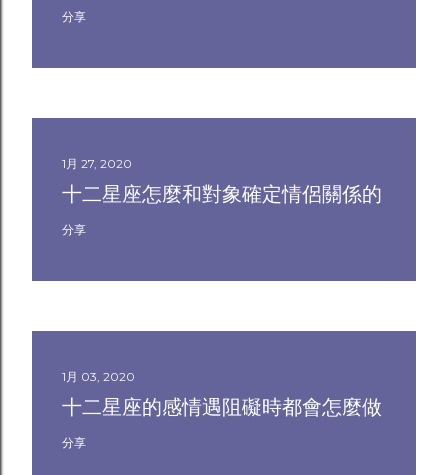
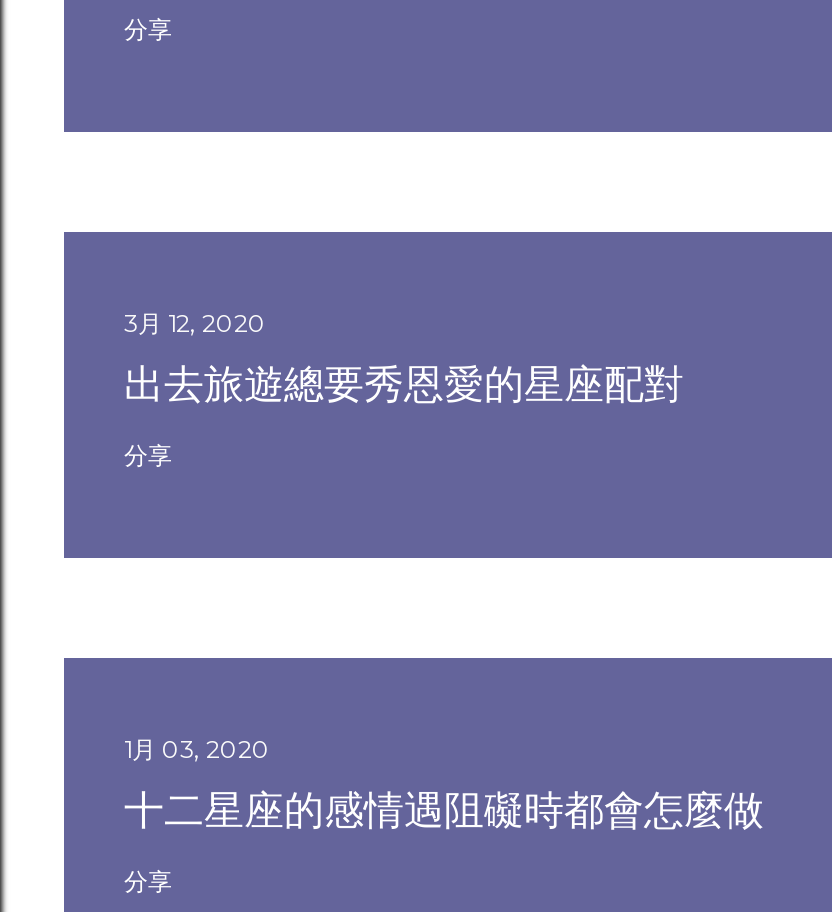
[62,156,382,207] 1月 27, 2020 | 十二星座怎麼和對象確定情侶關係的 -> [124,308,684,410] 3月 12, 2020 | 出去旅遊總要秀恩愛的星座配對

